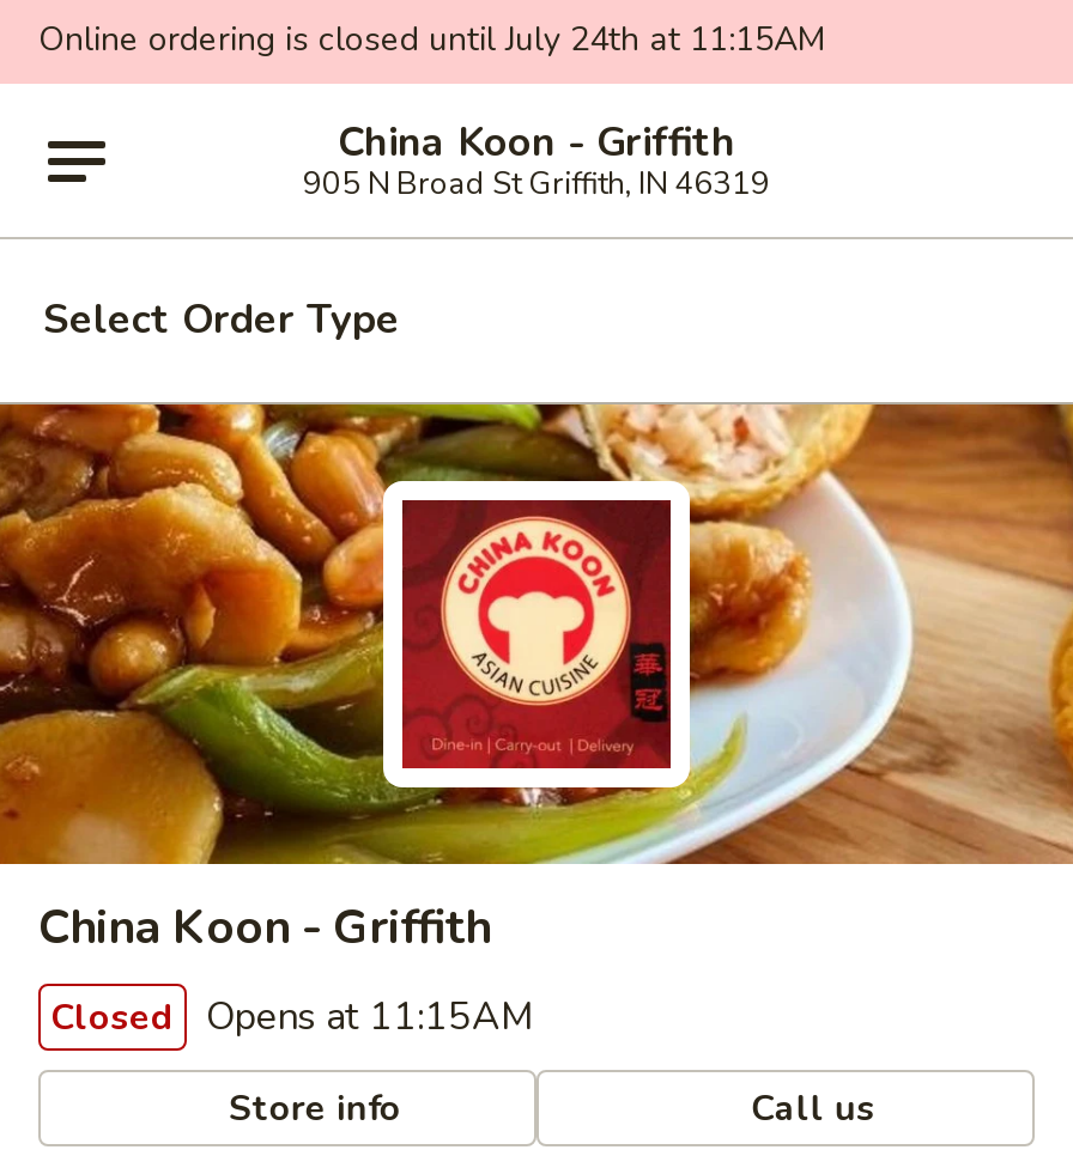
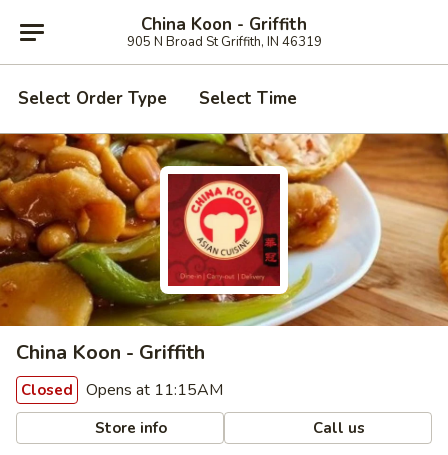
[38,17,824,62] Online ordering is closed until July 24th at 11:15AM -> none
none -> [199,87,297,110] Select Time

